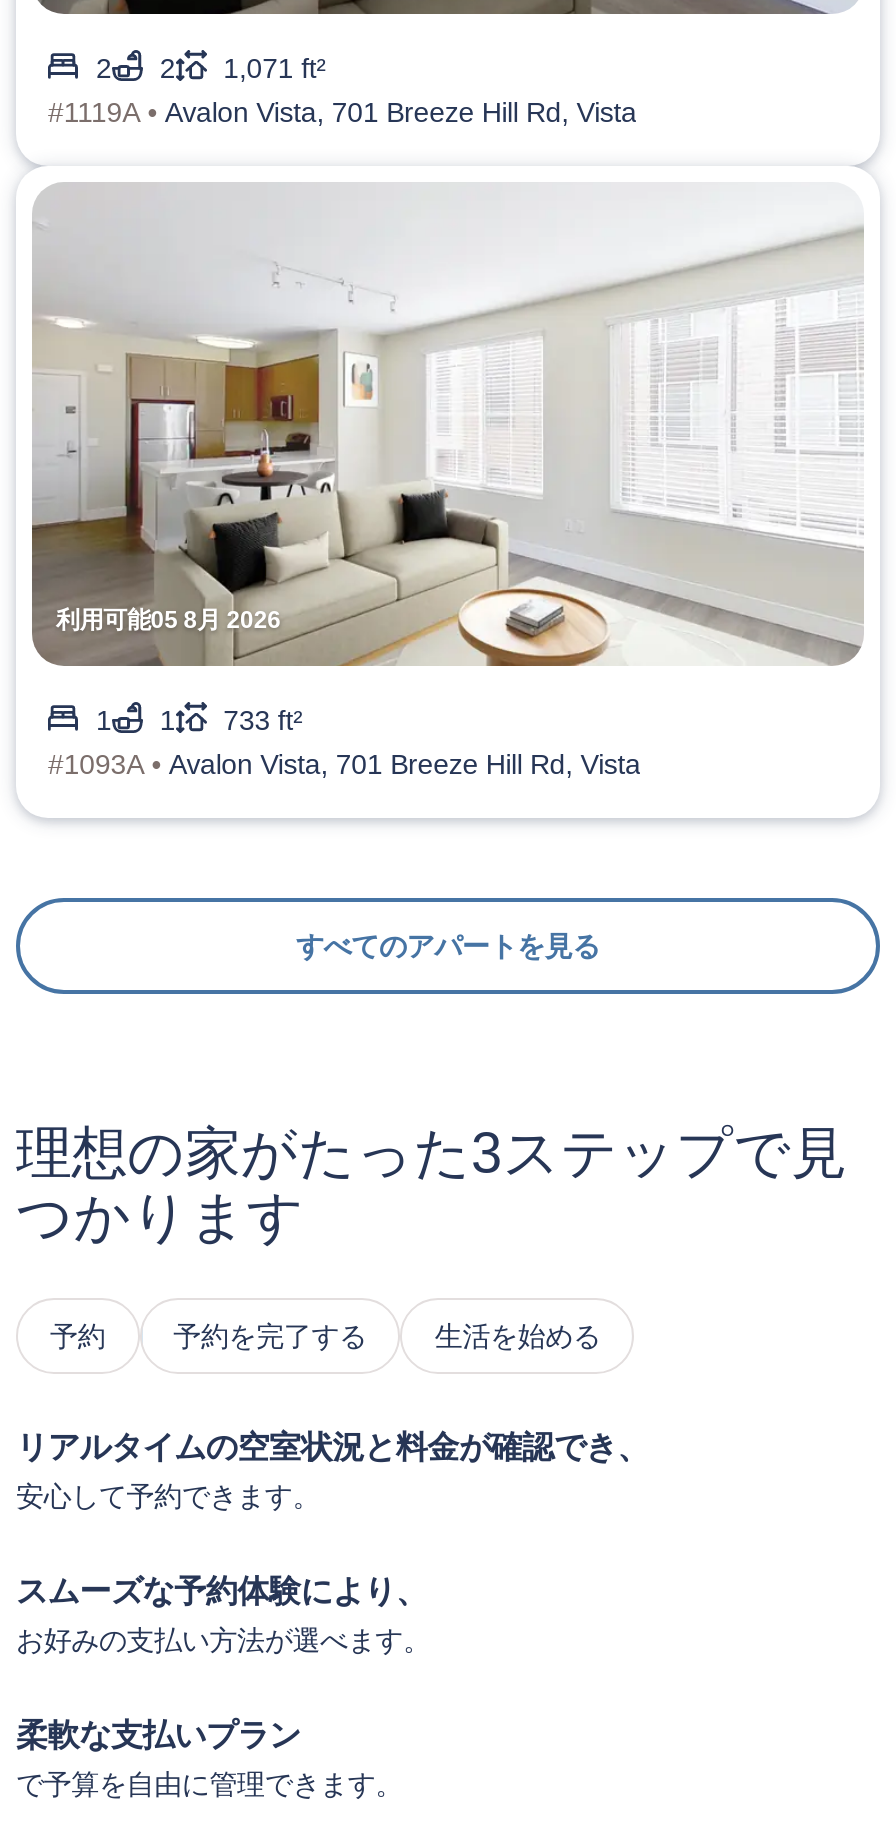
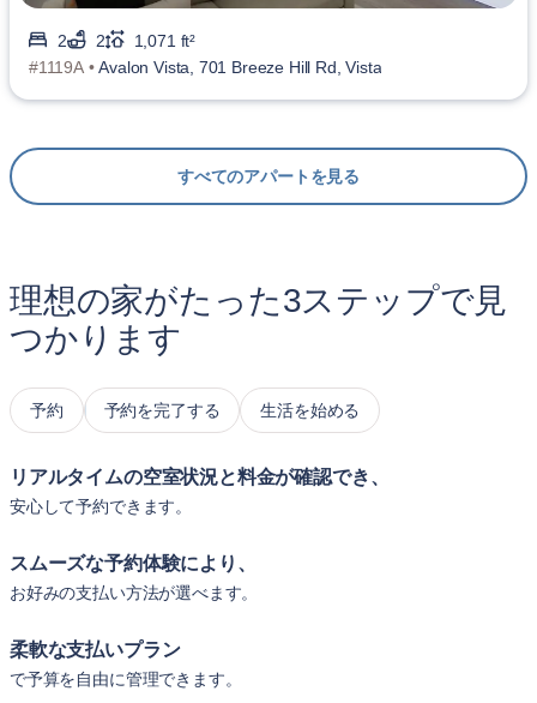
[30,168,864,780] [image] | 利用可能05 8月 2026 | 1 | 1 | 733 ft² | #1093A • Avalon Vista, 701 Breeze Hill Rd, Vista -> none

